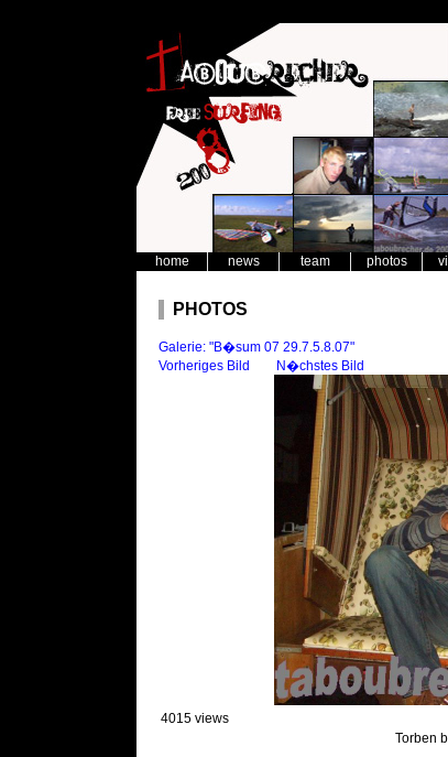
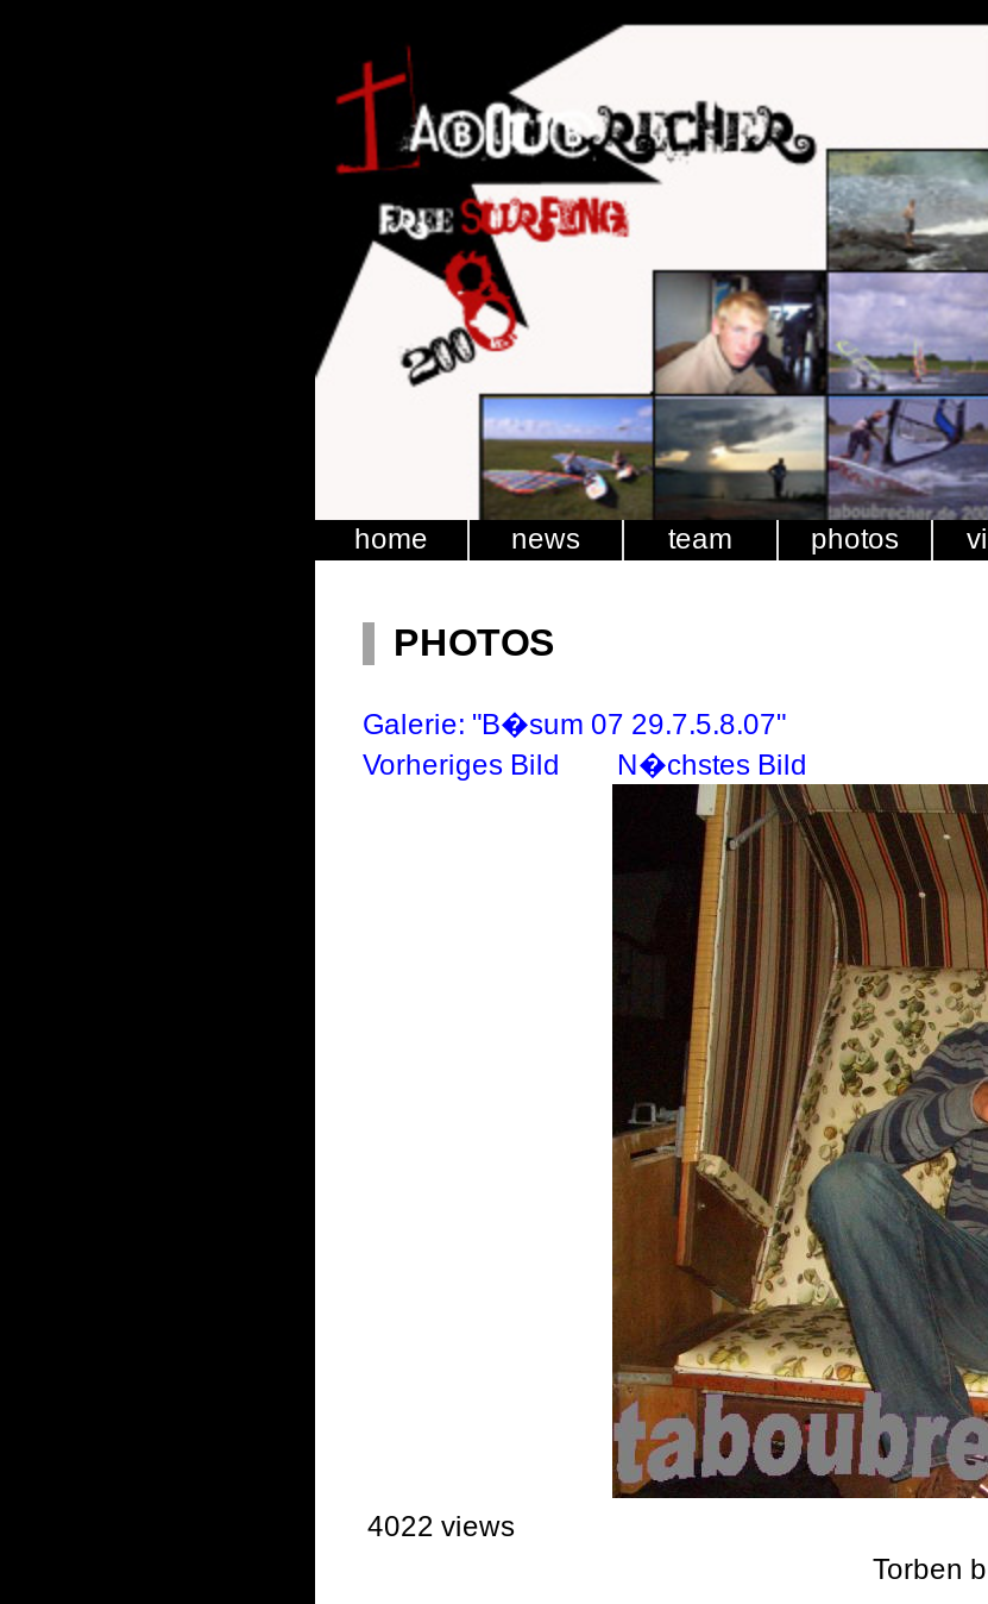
[161,711,229,726] 4015 views -> [367,1510,515,1543] 4022 views

